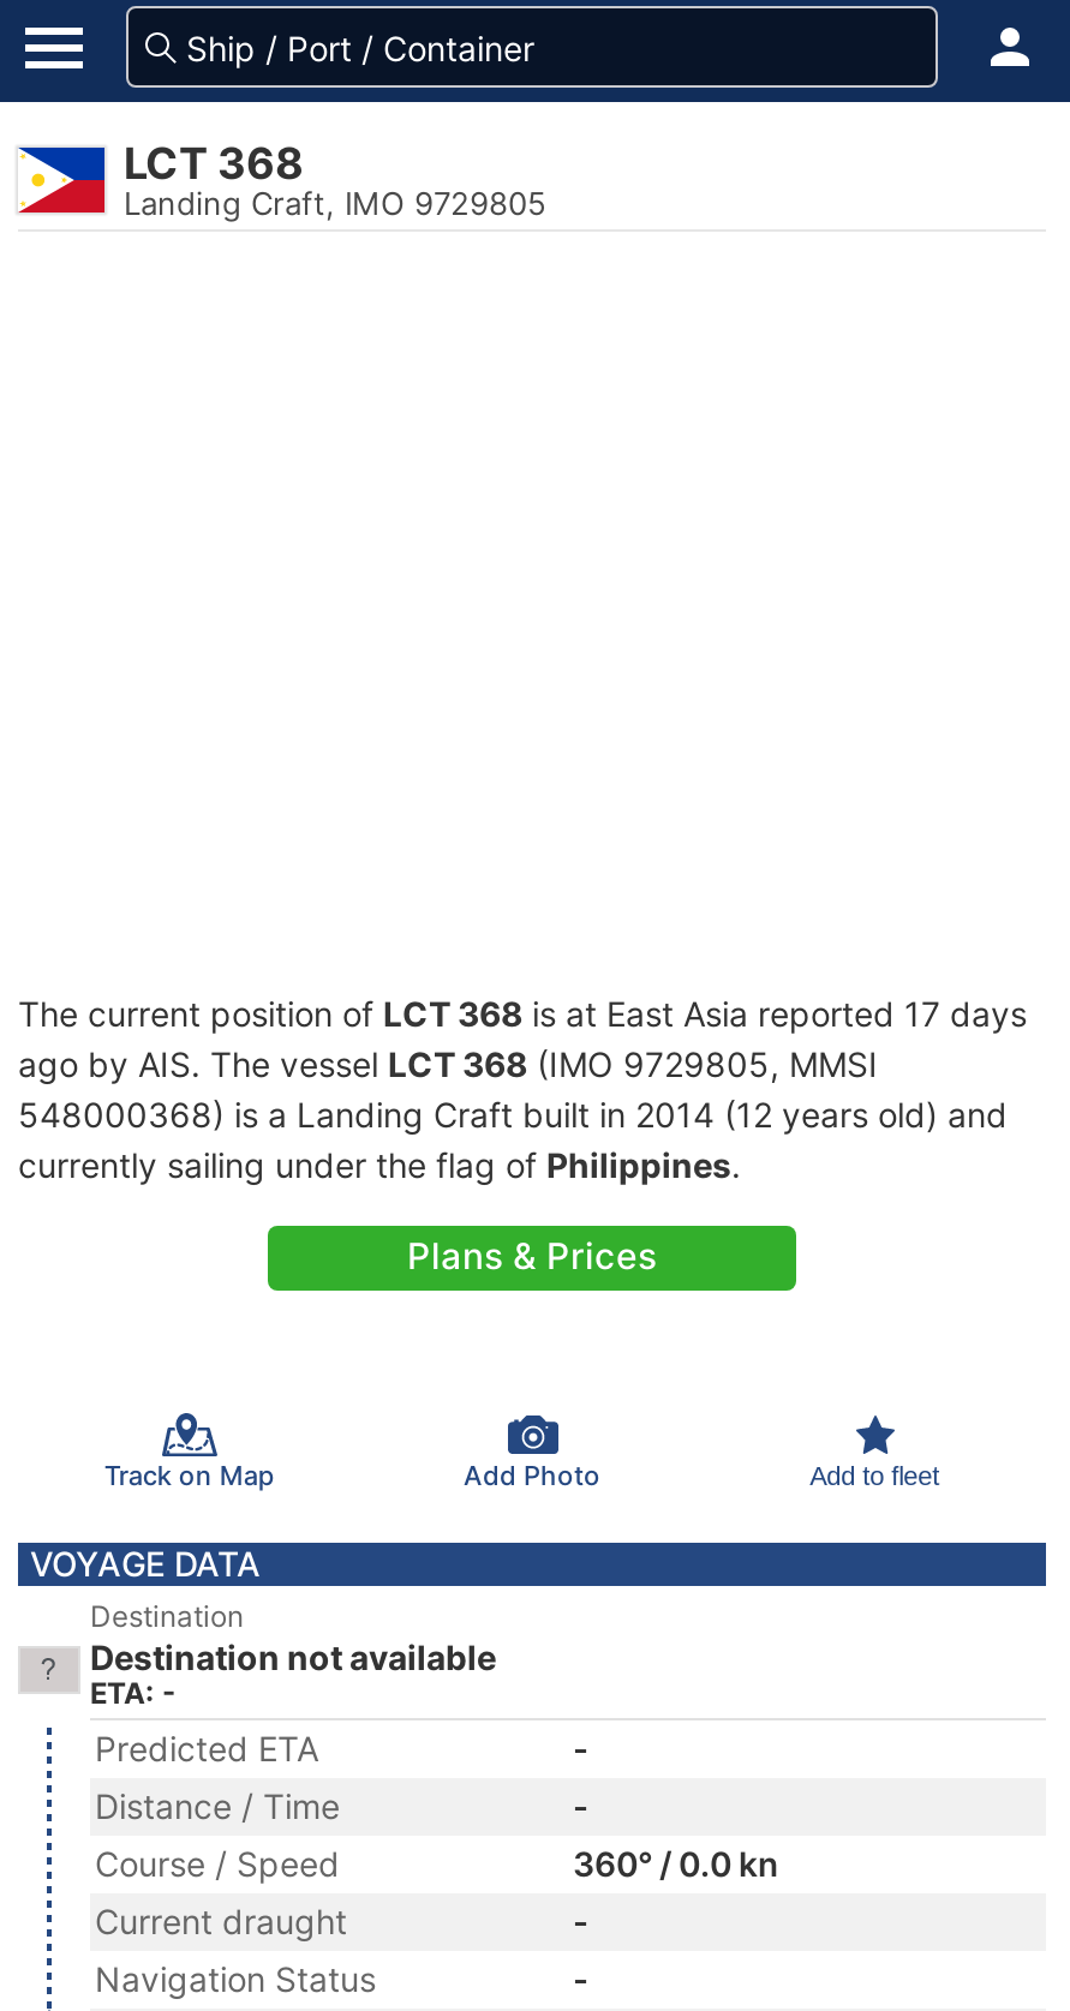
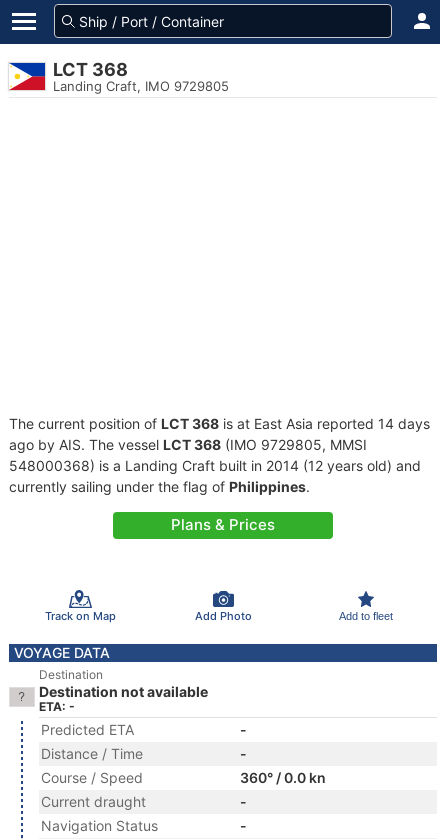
[18,993,1027,1034] The current position of LCT 368 is at East Asia reported 17 days -> [9,415,430,432] The current position of LCT 368 is at East Asia reported 14 days

